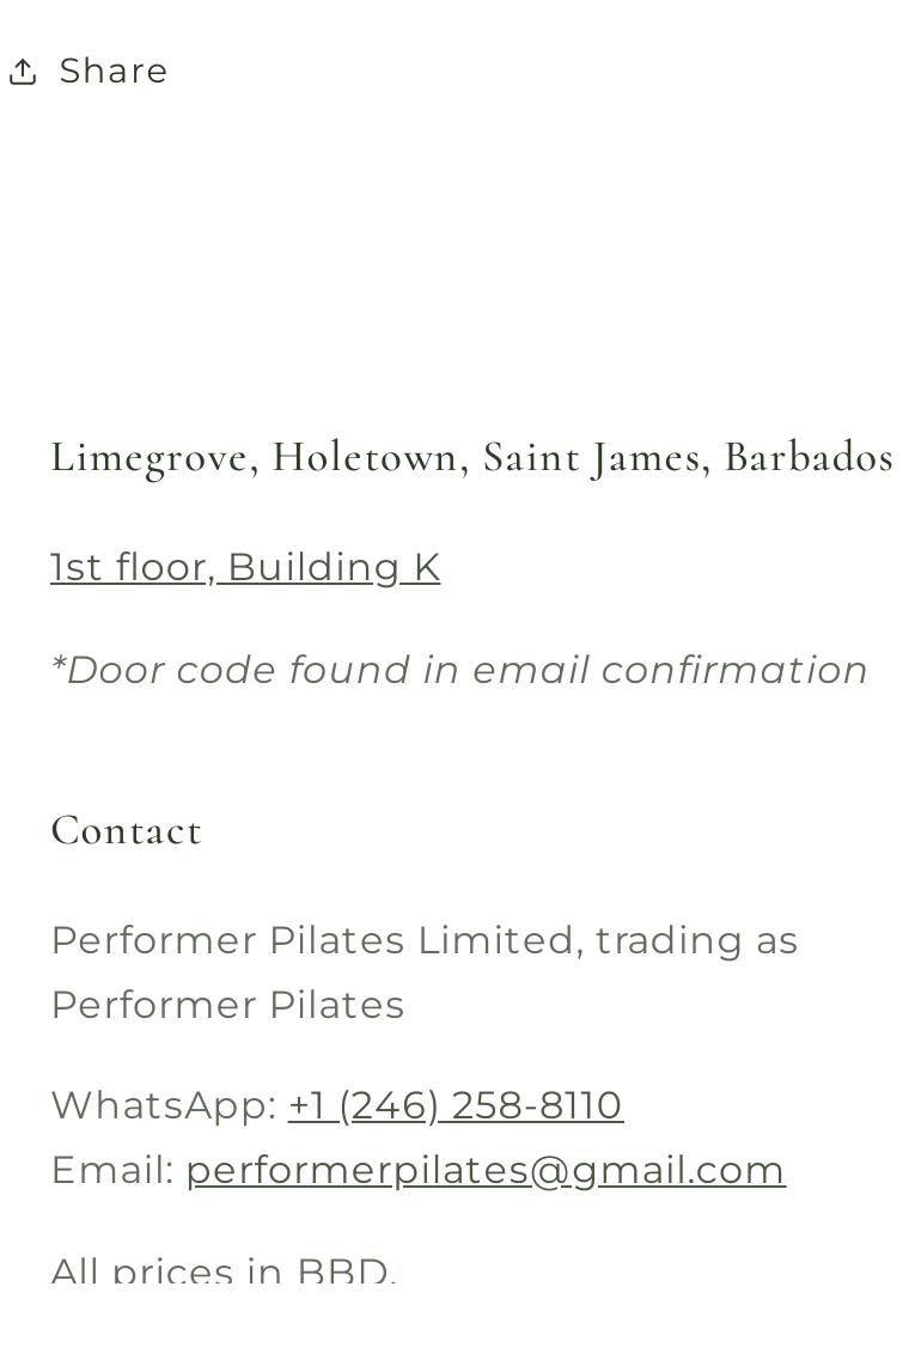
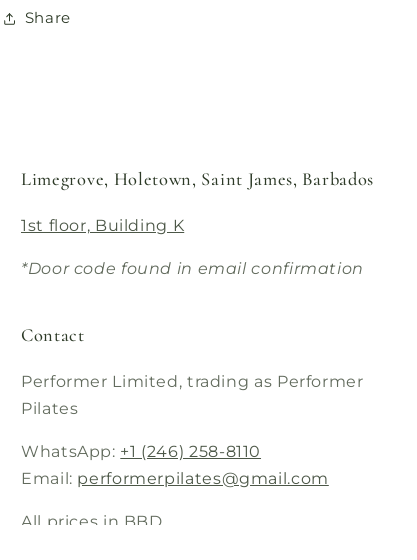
[50,917,800,1027] Performer Pilates Limited, trading as | Performer Pilates -> [21,372,364,418] Performer Limited, trading as Performer | Pilates

